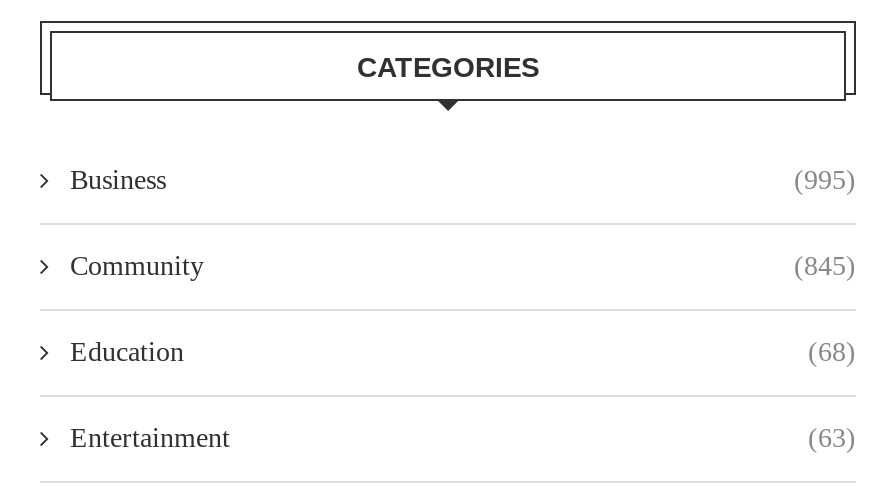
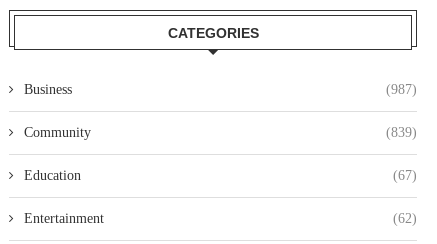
[794,166,856,196] (995) -> [386,82,417,97] (987)
[794,252,856,282] (845) -> [386,125,417,140] (839)
[808,338,856,368] (68) -> [393,168,417,183] (67)
[808,424,856,454] (63) -> [393,211,417,226] (62)

